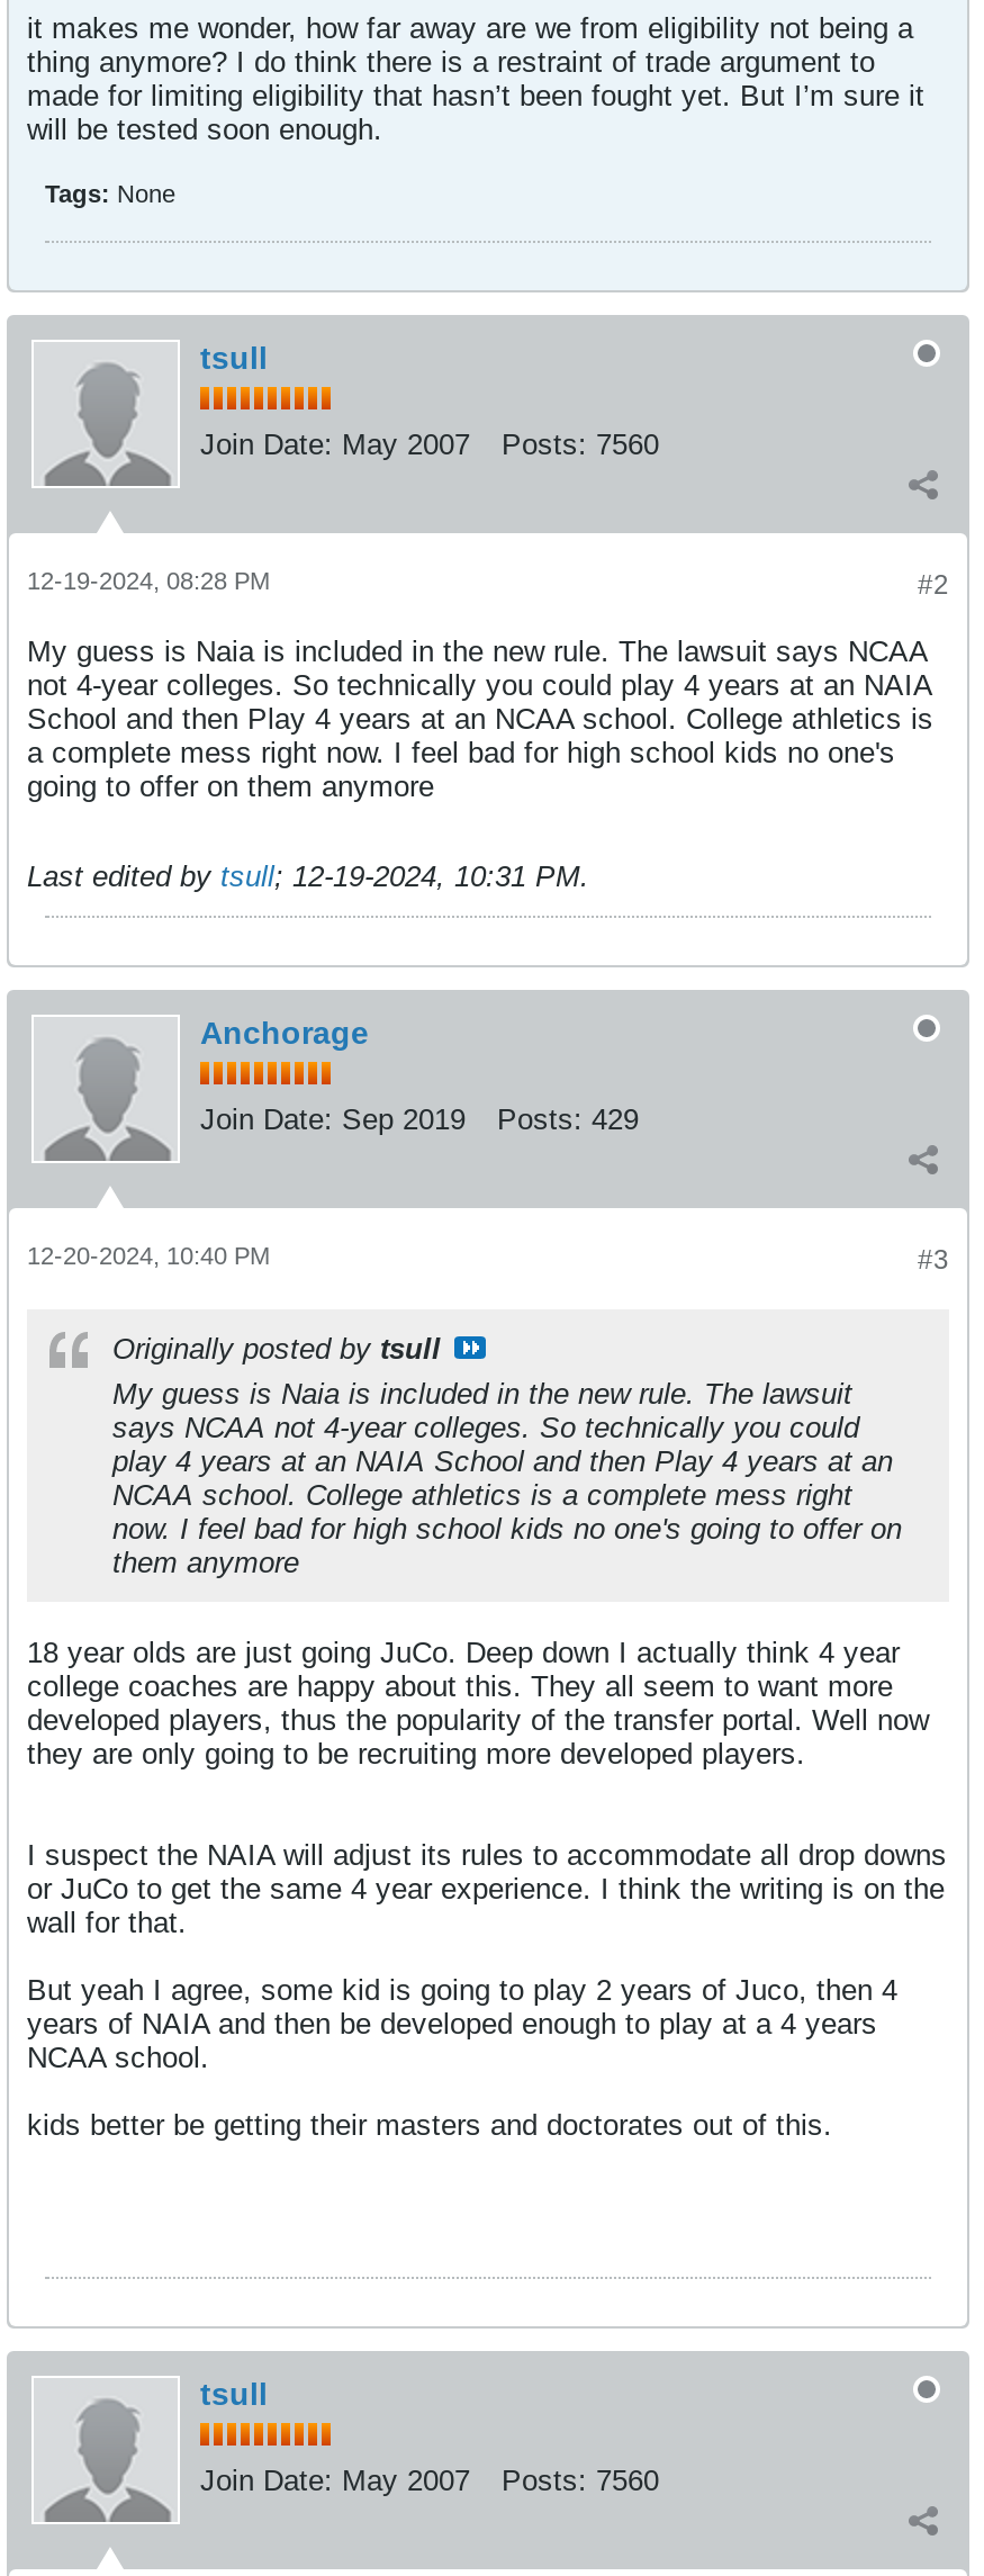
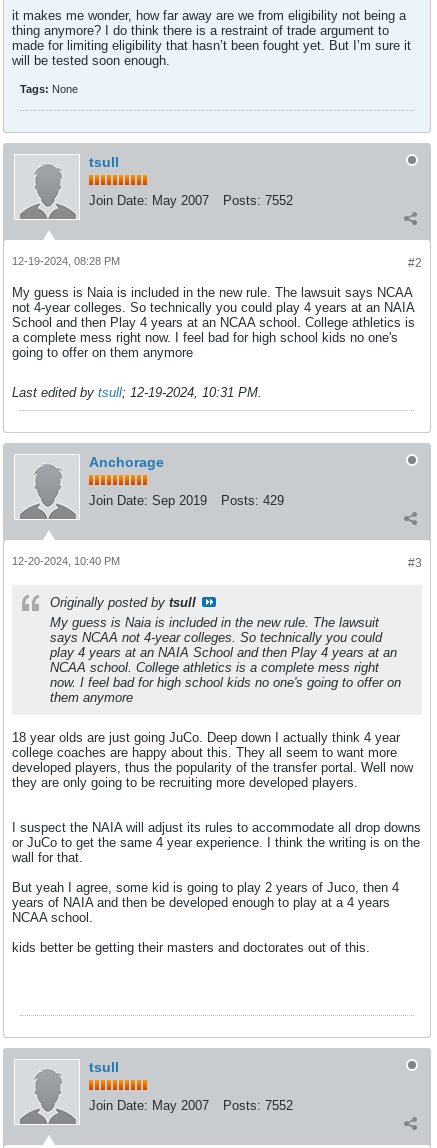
[200,427,659,461] Join Date: May 2007 Posts: 7560 -> [89,193,293,208] Join Date: May 2007 Posts: 7552
[200,2464,659,2497] Join Date: May 2007 Posts: 7560 -> [89,1098,293,1113] Join Date: May 2007 Posts: 7552

